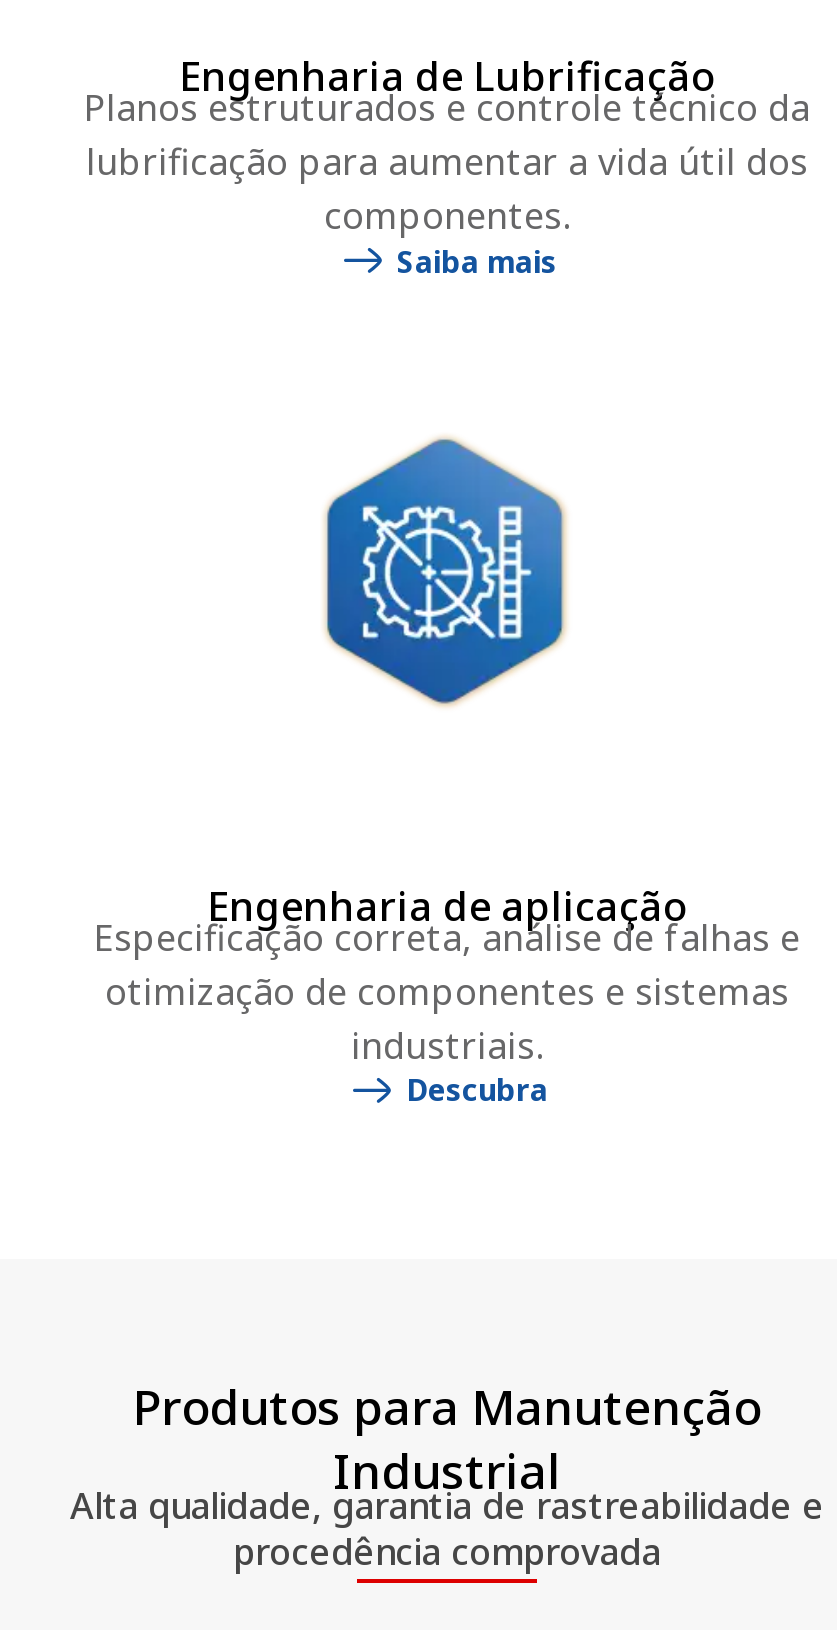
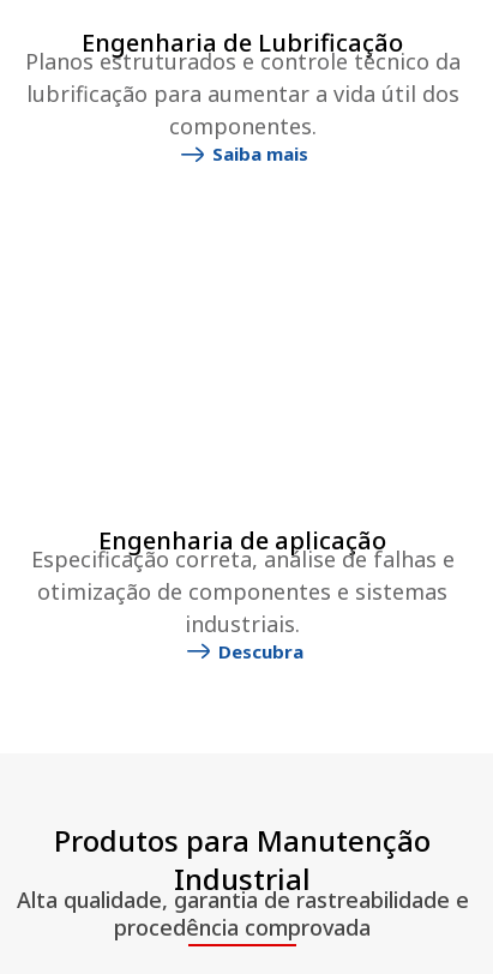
[323,435,567,707] [image] -> none

